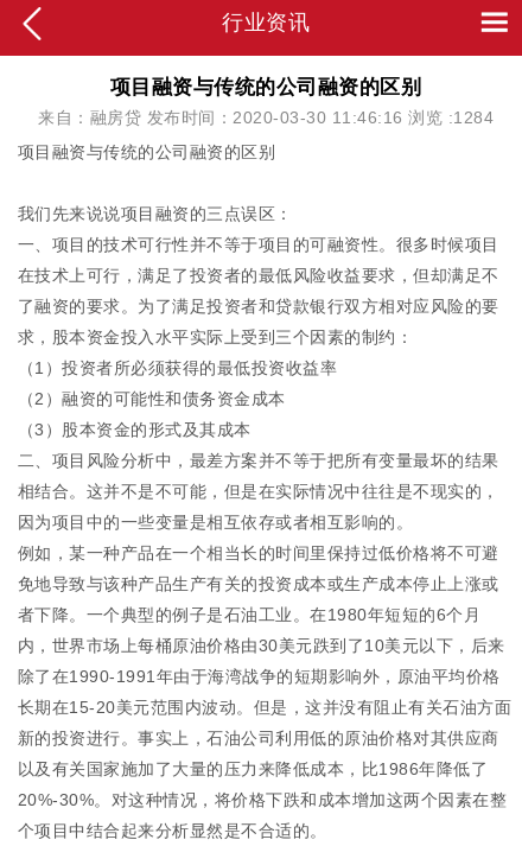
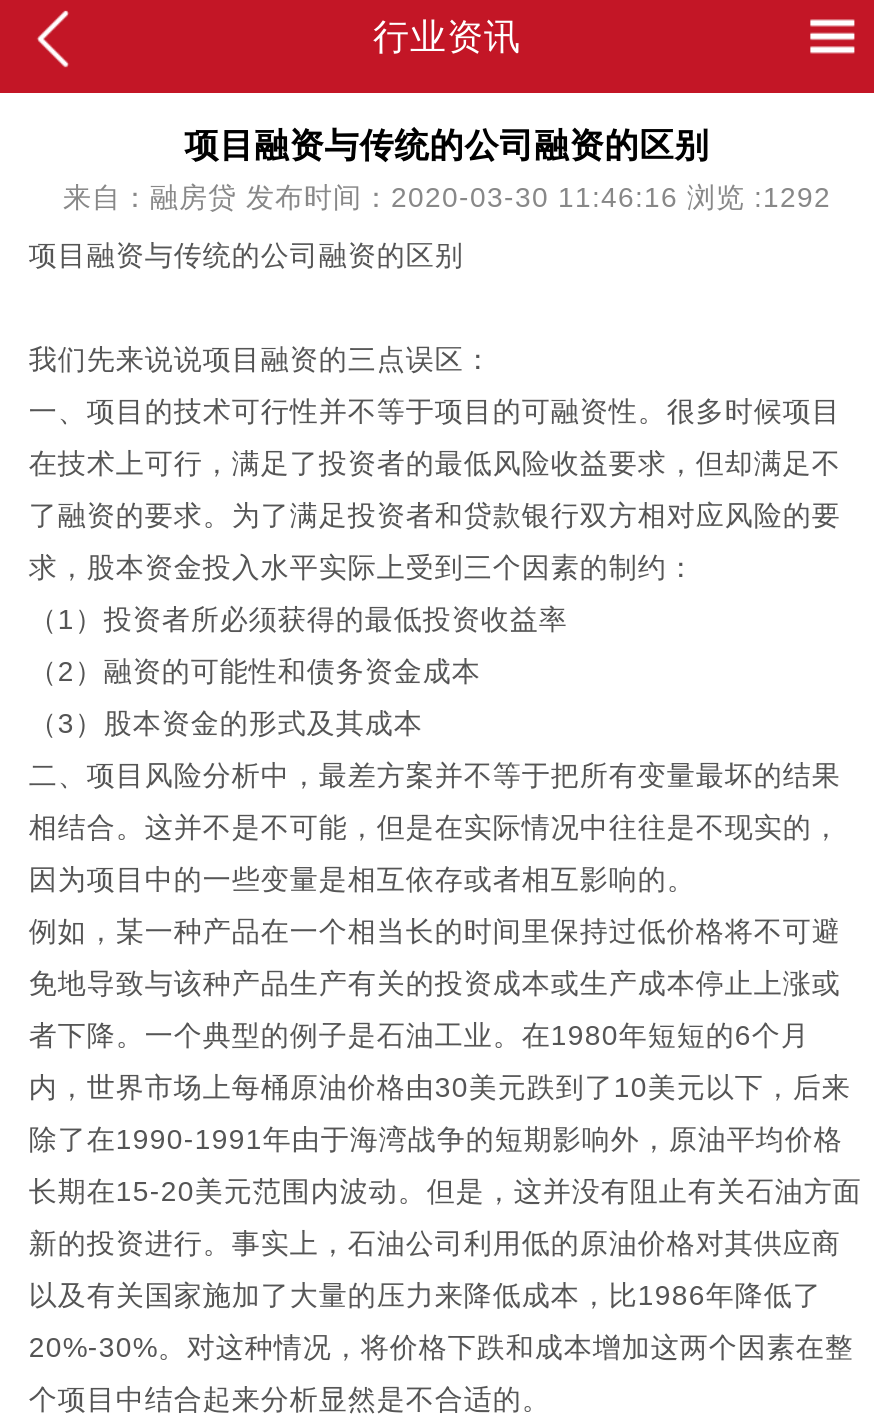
[38,108,494,126] 来自：融房贷 发布时间：2020-03-30 11:46:16 浏览 : 1284 -> [63,180,831,212] 来自：融房贷 发布时间：2020-03-30 11:46:16 浏览 : 1292

